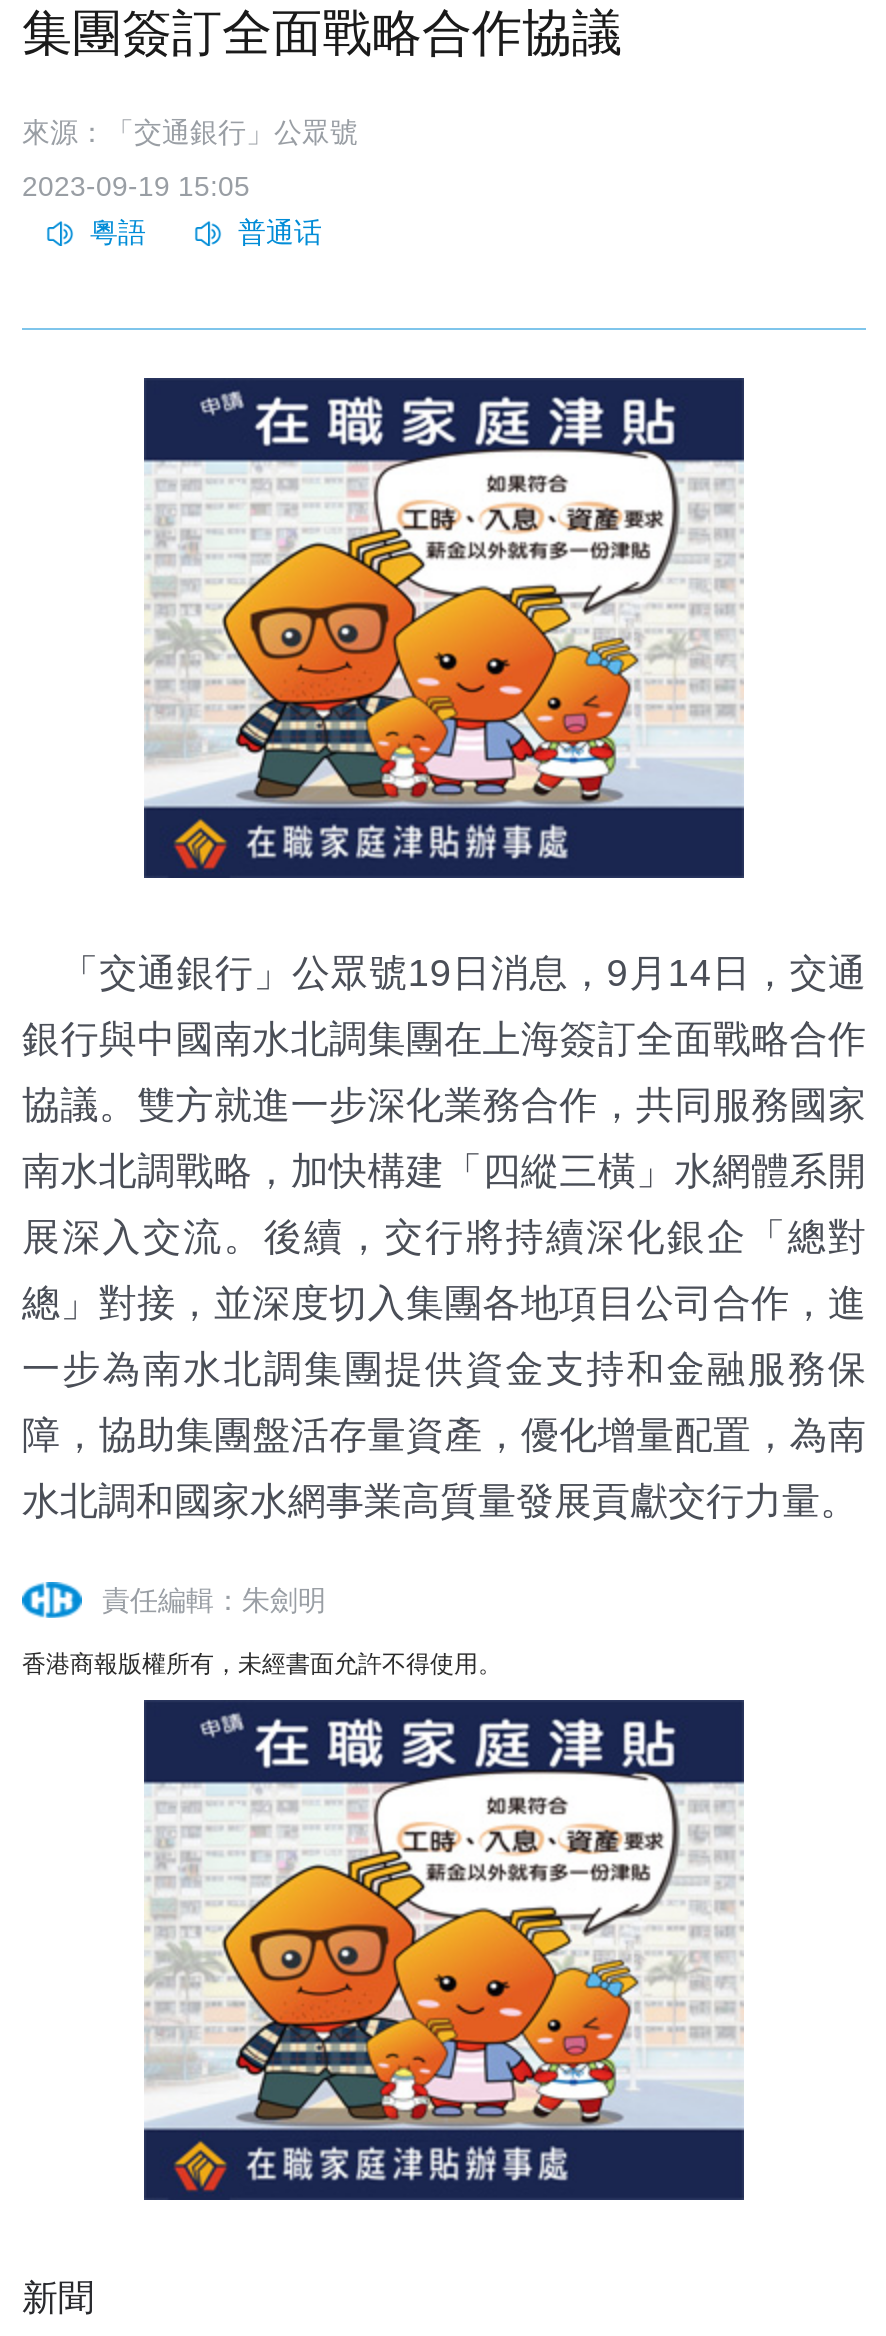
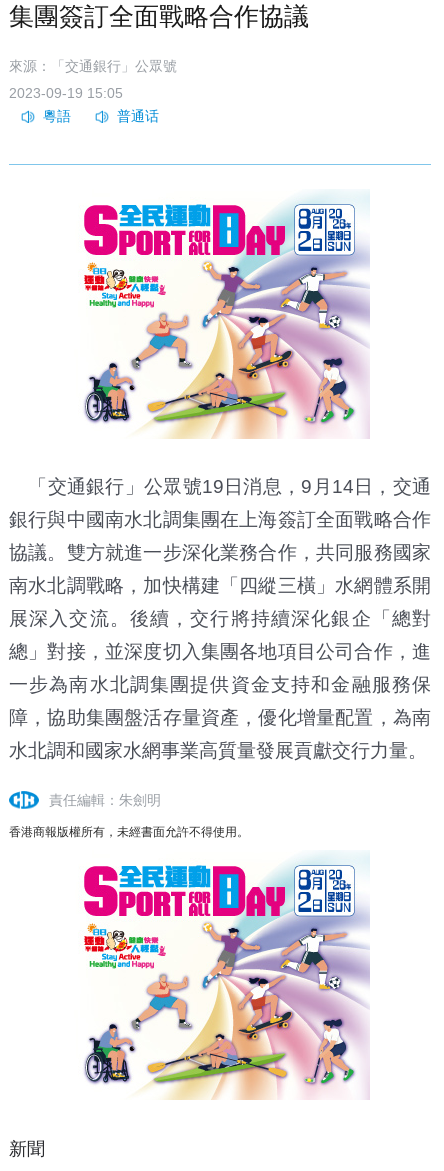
[142,376,746,880] [image] -> [70,189,370,439] [image]
[142,1698,746,2202] [image] -> [70,850,370,1100] [image]

